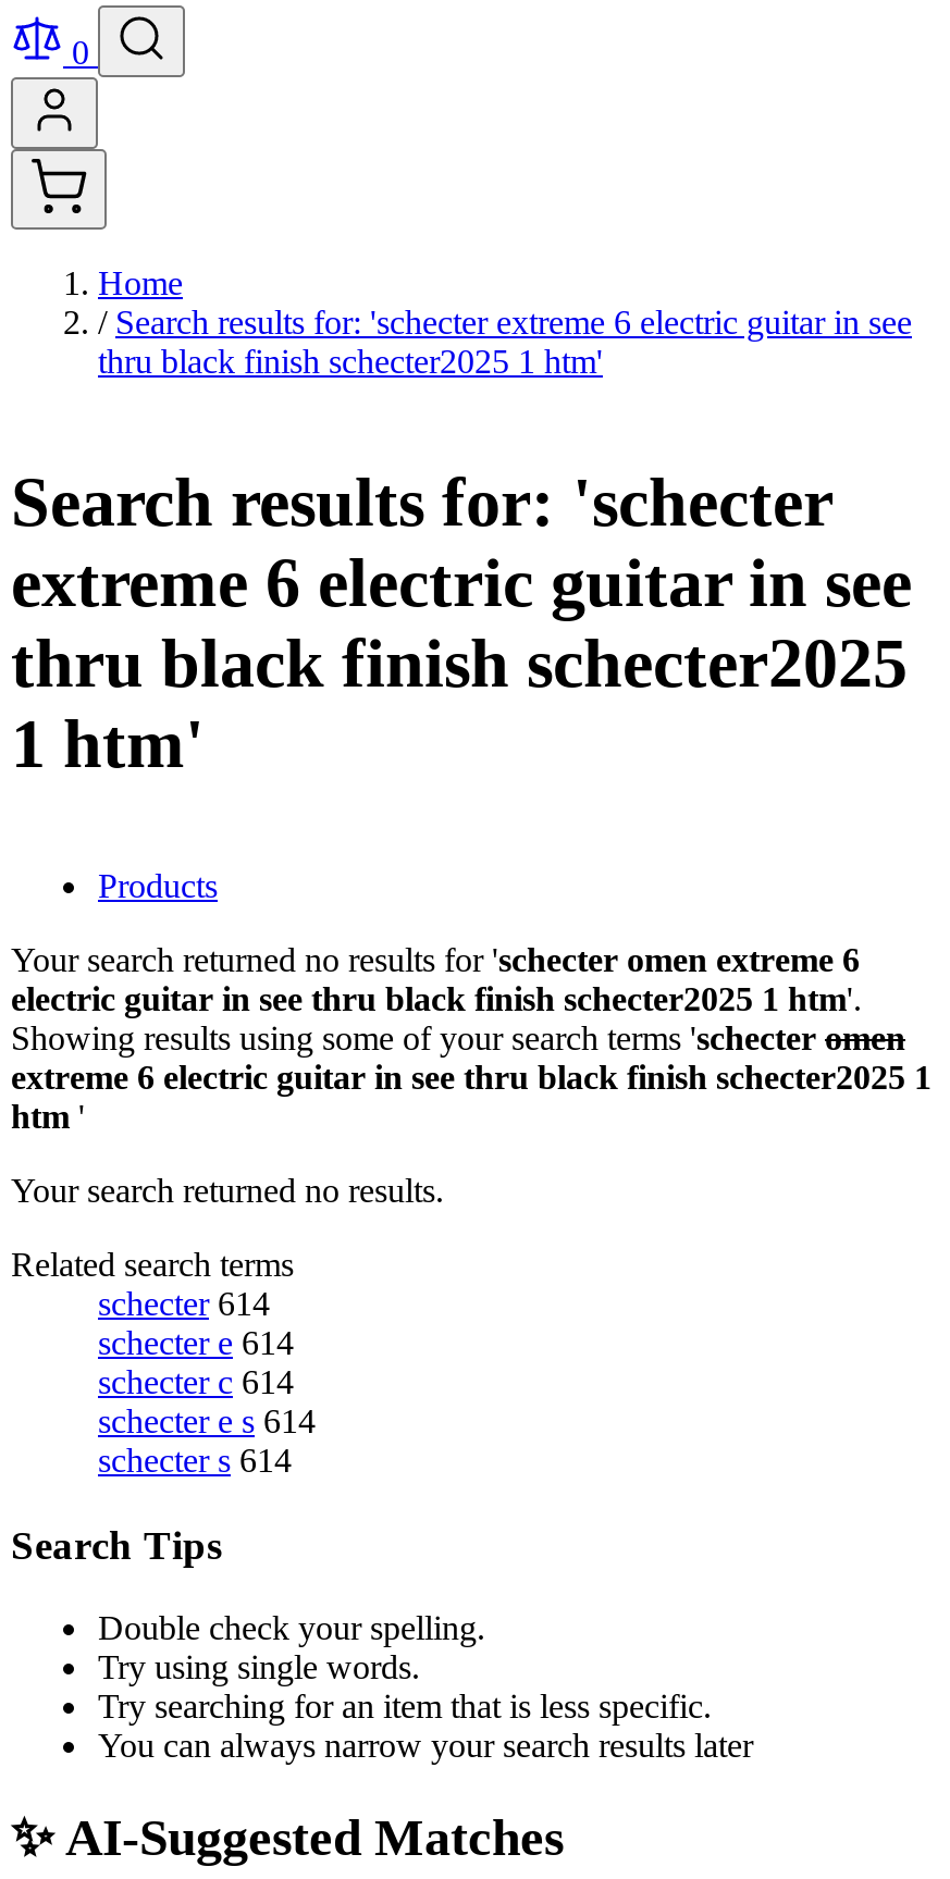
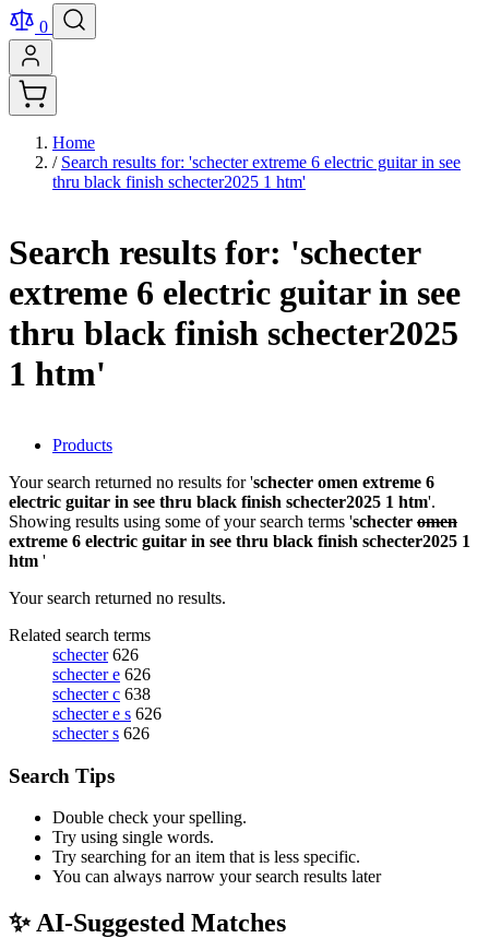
[98,1285,270,1322] schecter 614 -> [52,645,139,664] schecter 626
[98,1324,294,1361] schecter e 614 -> [52,665,151,683] schecter e 626
[98,1363,294,1400] schecter c 614 -> [52,685,151,703] schecter c 638
[98,1402,316,1439] schecter e s 614 -> [52,704,162,723] schecter e s 626
[98,1441,292,1478] schecter s 614 -> [52,724,150,742] schecter s 626

